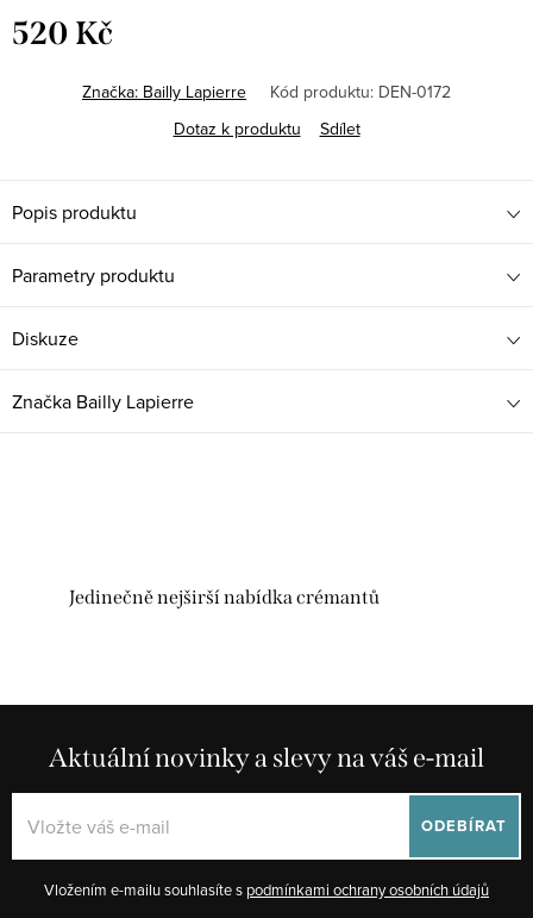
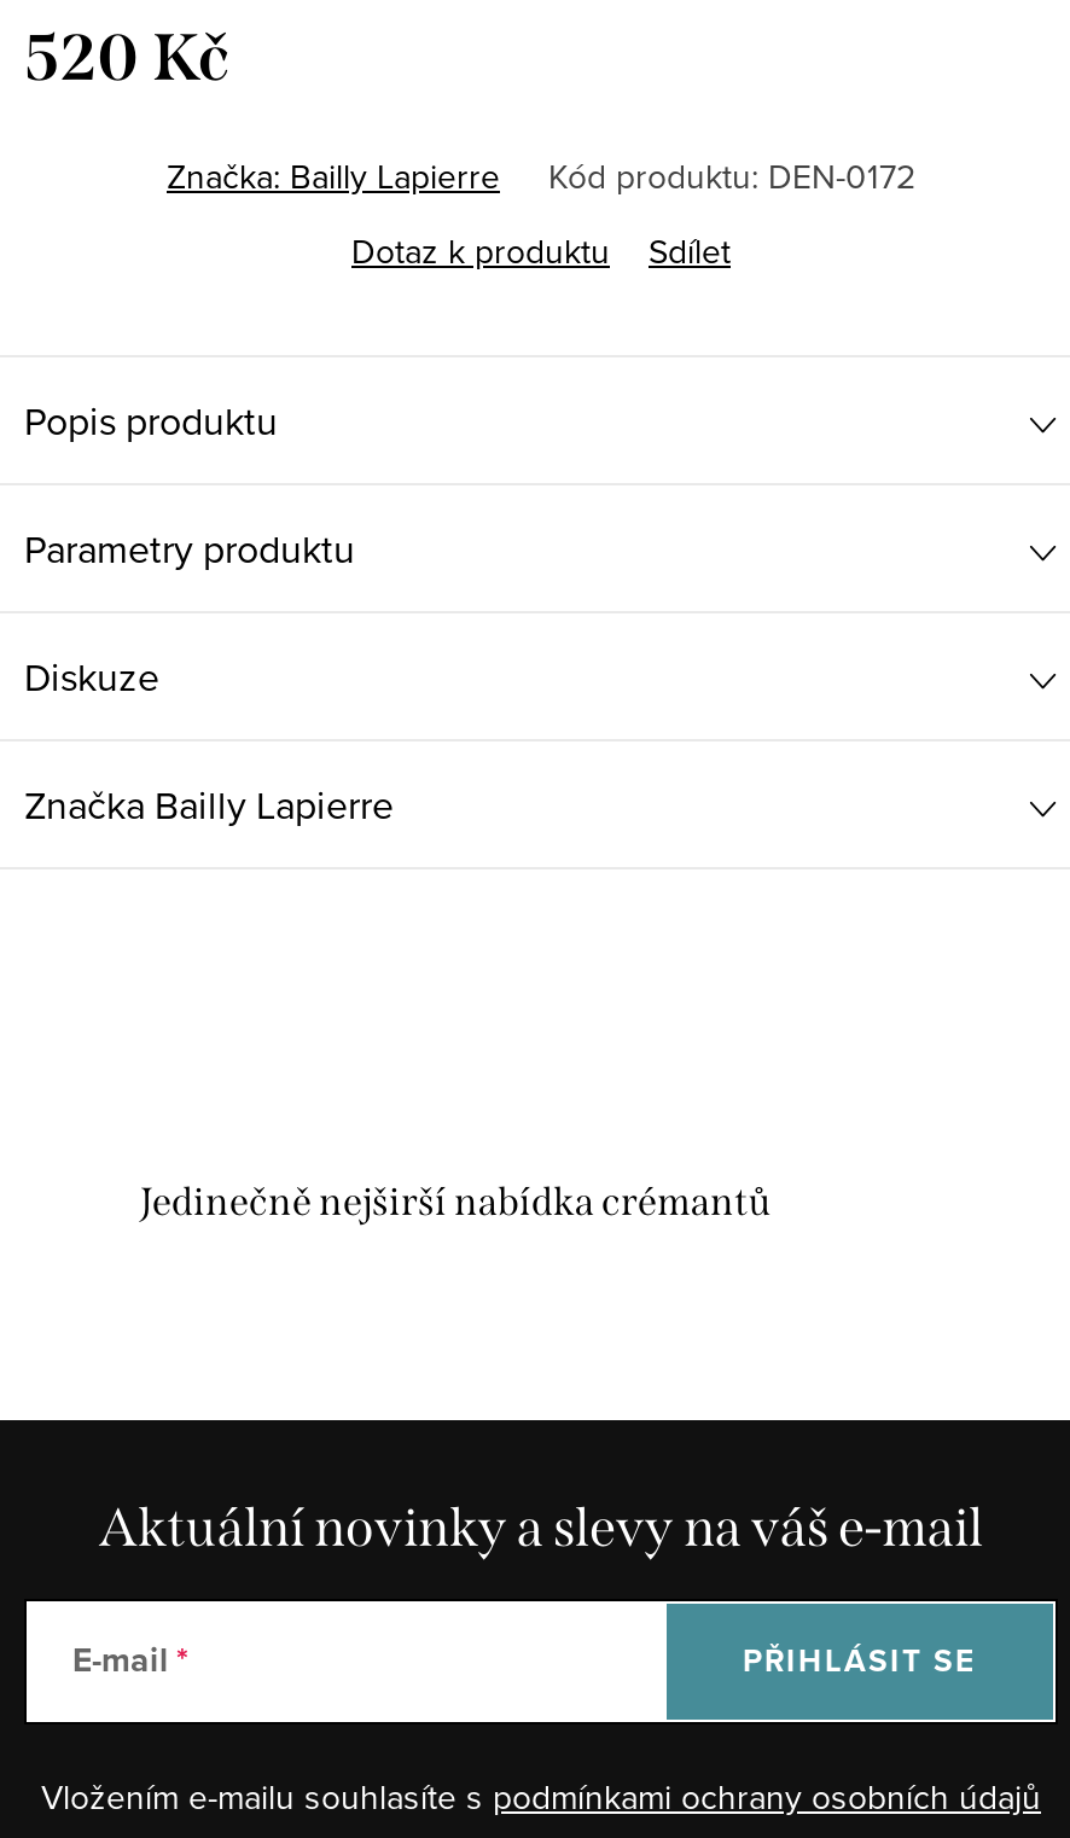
none -> [72,1635,169,1686] E-mail
[421,814,507,837] ODEBÍRAT -> [743,1638,977,1683] PŘIHLÁSIT SE

